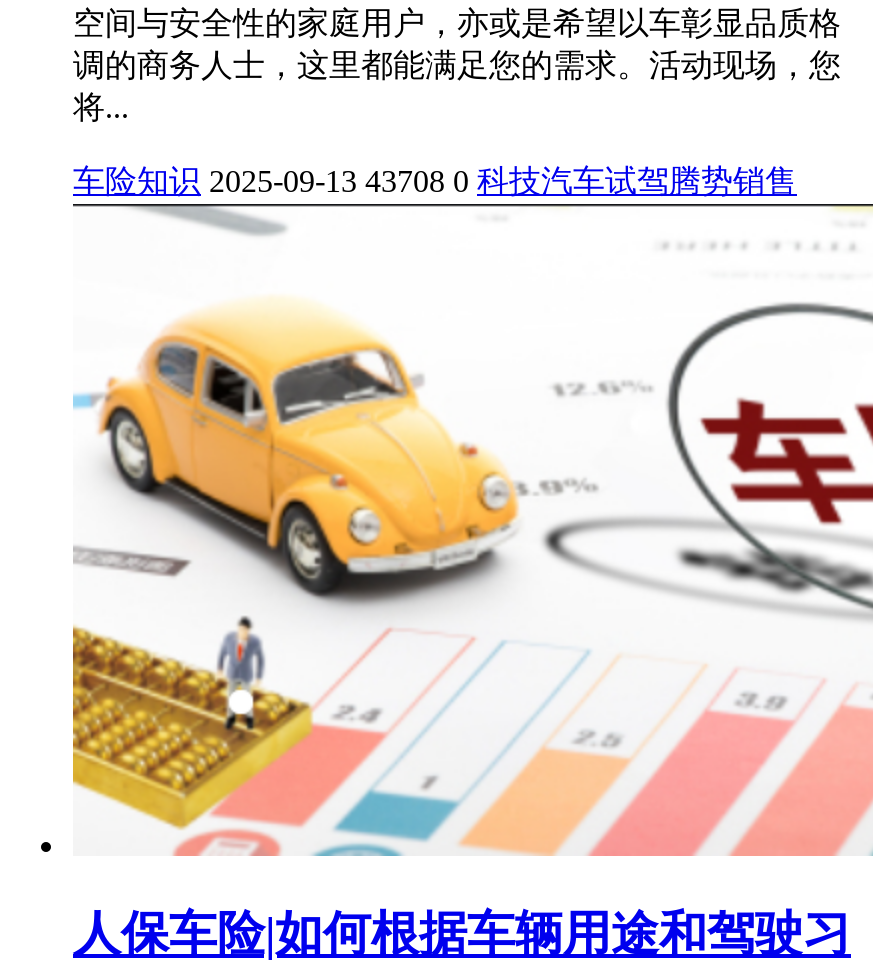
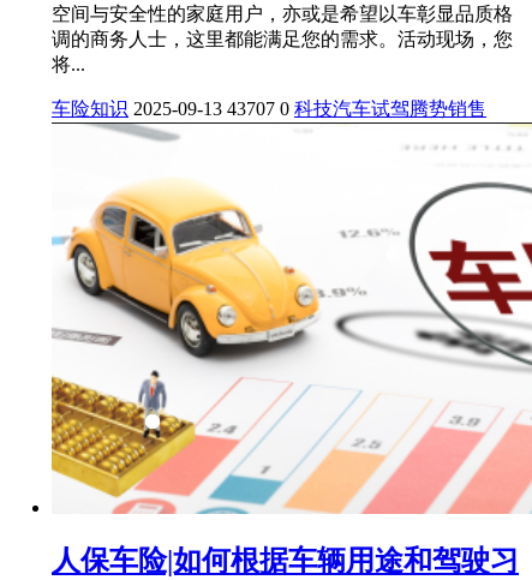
[73,163,797,197] 车险知识 2025-09-13 43708 0 科技汽车试驾腾势销售 -> [52,98,486,118] 车险知识 2025-09-13 43707 0 科技汽车试驾腾势销售

